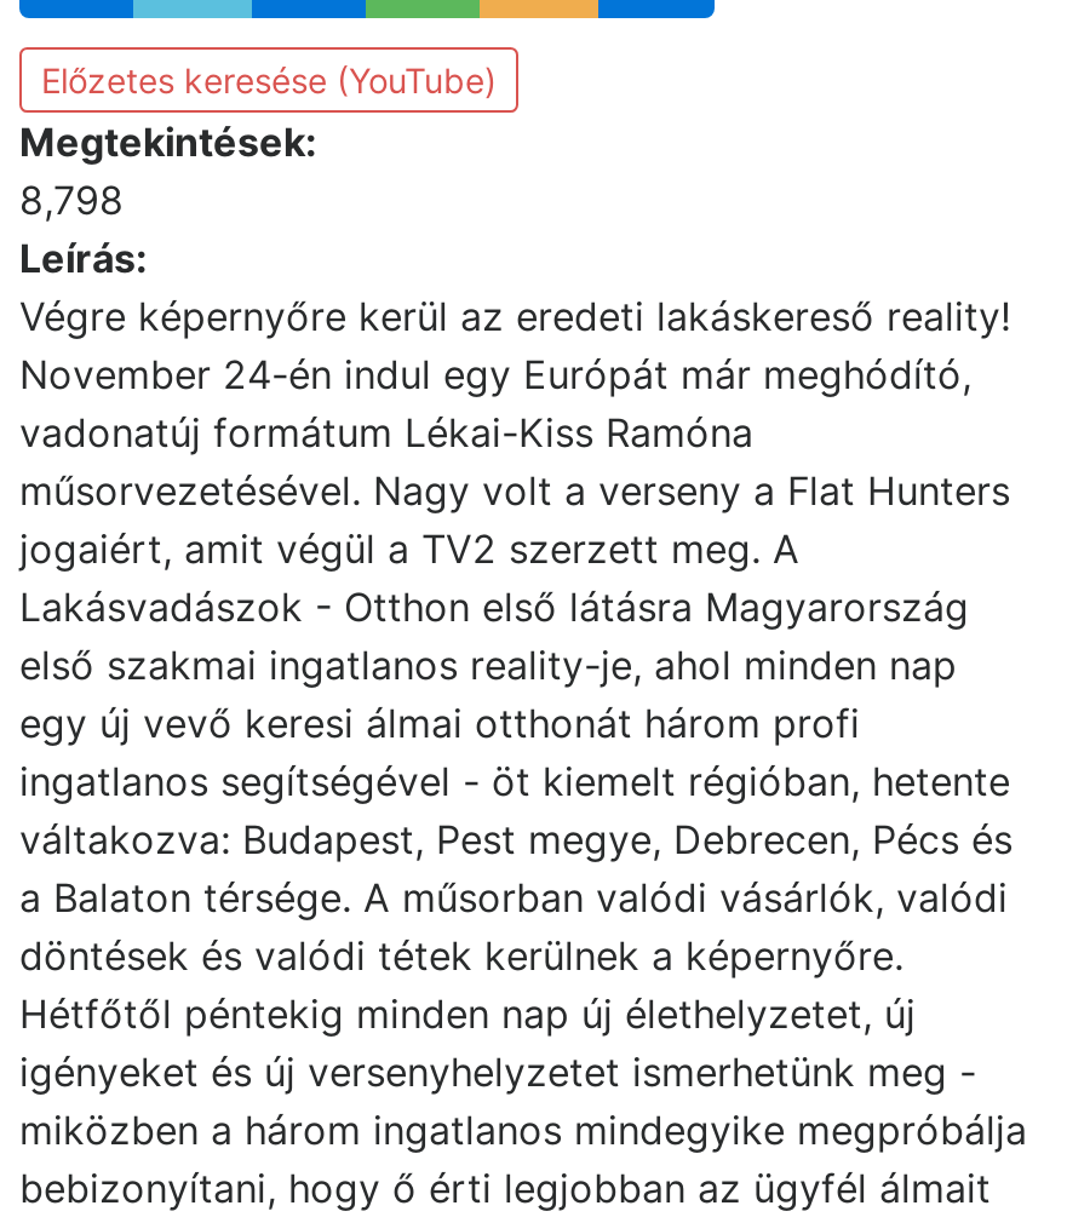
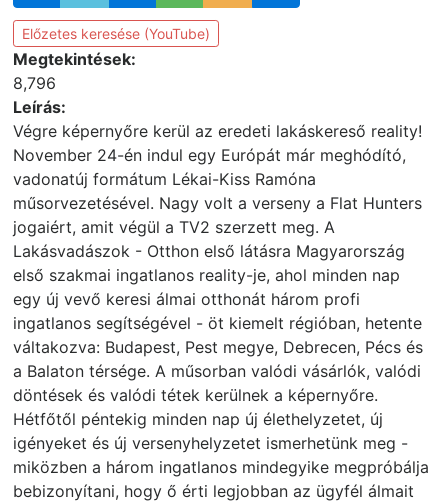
[19,175,124,223] 8,798 -> [13,73,56,93] 8,796

